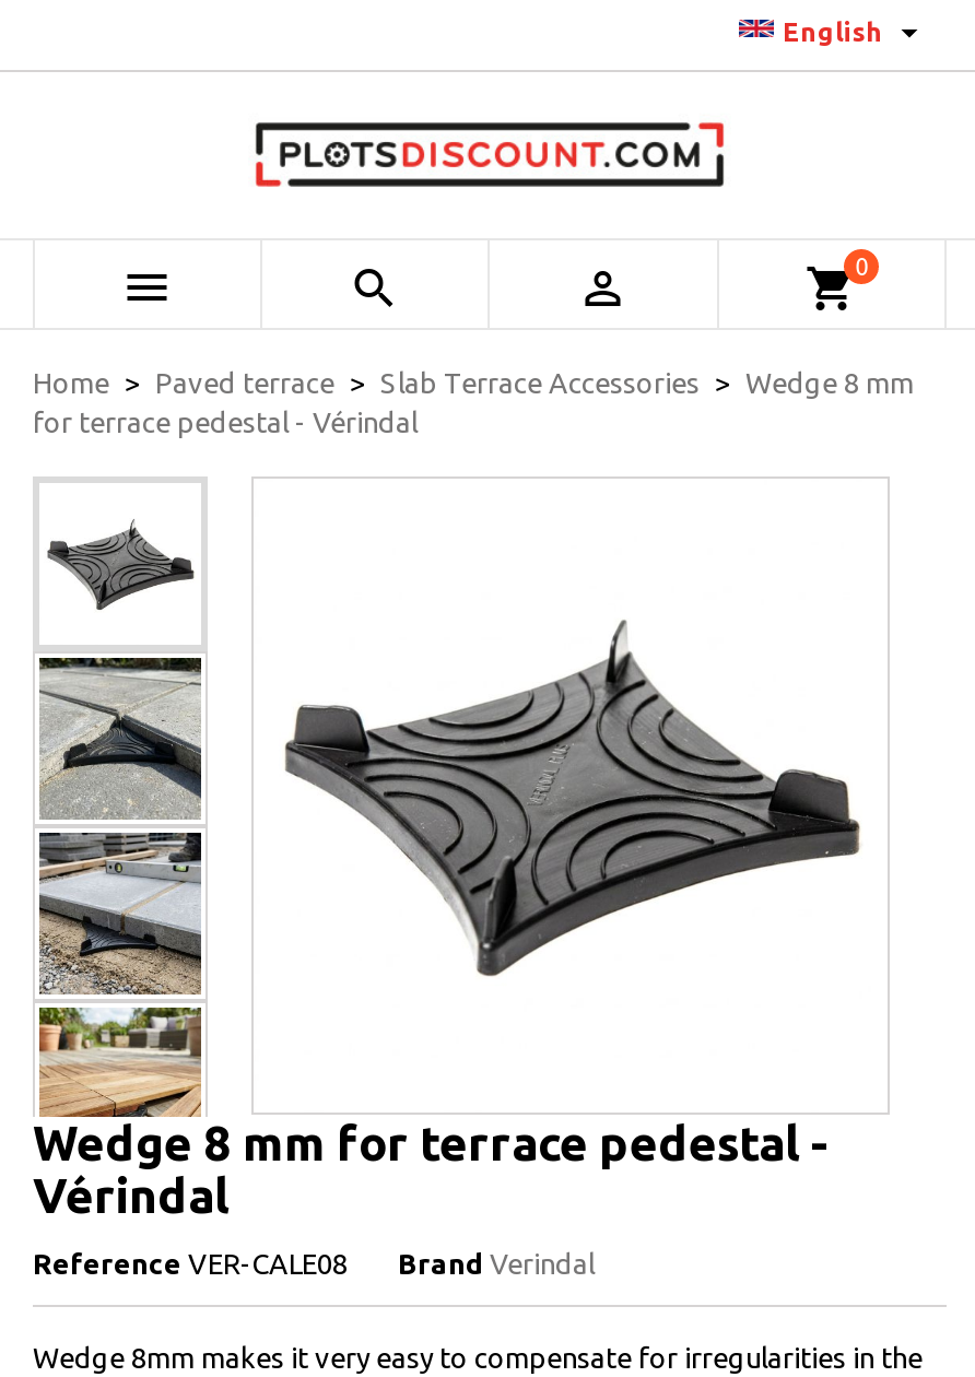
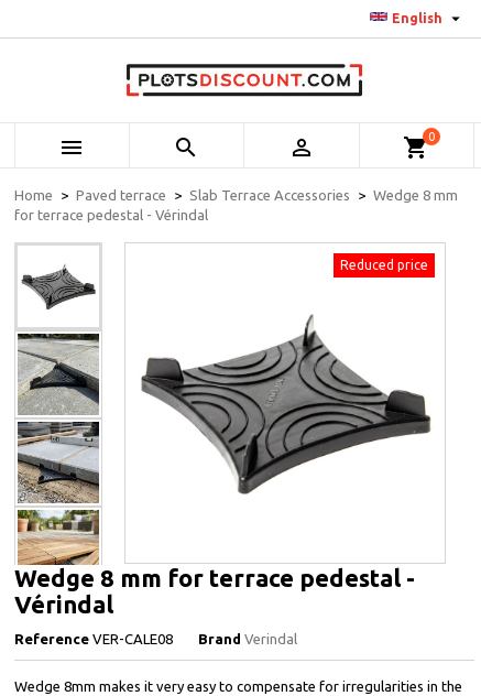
none -> [340,258,428,272] Reduced price

